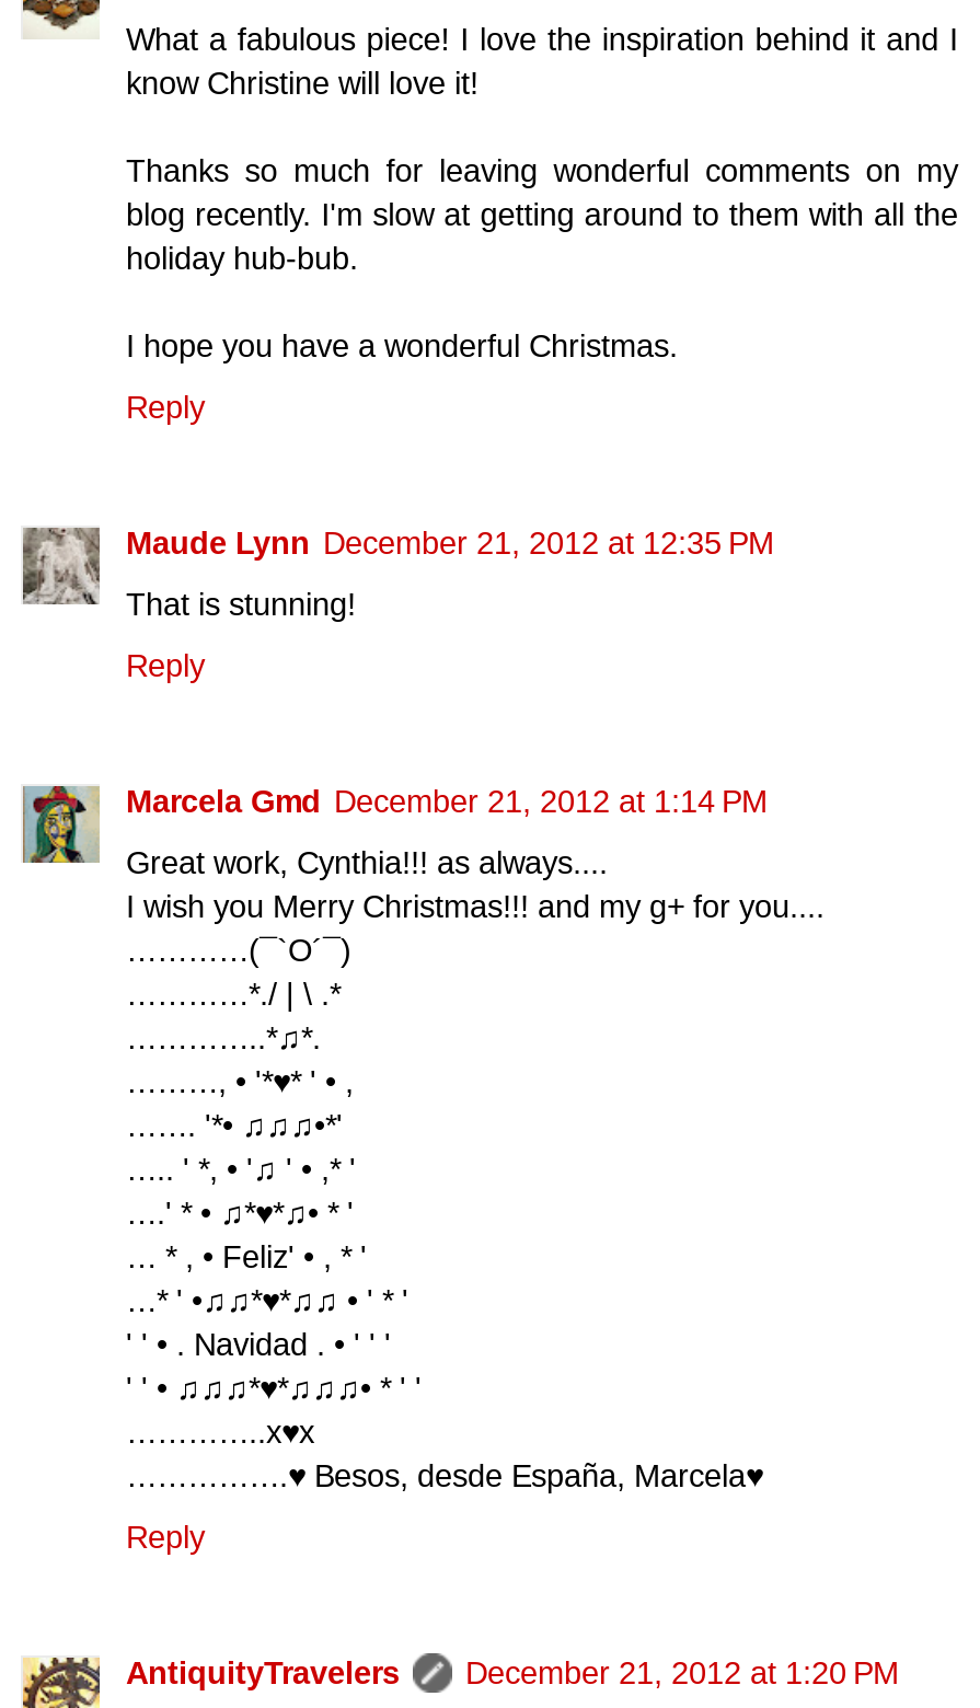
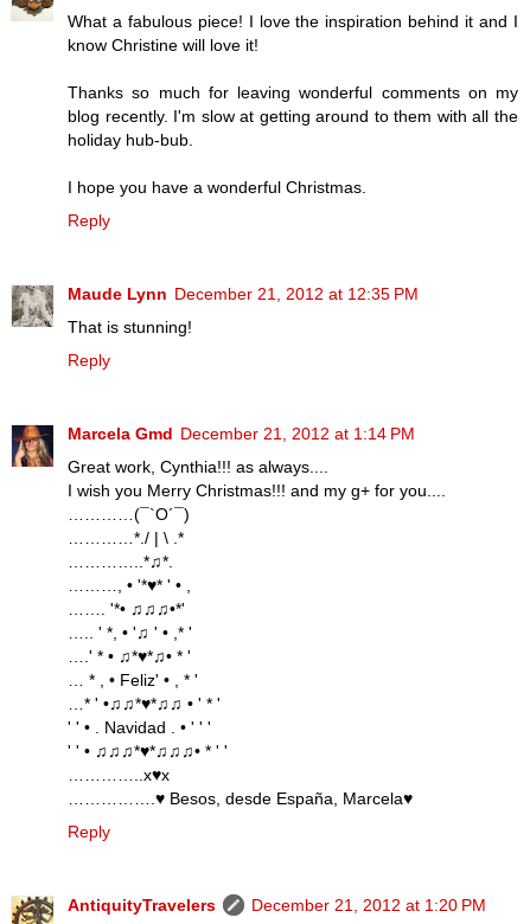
[21,784,102,865] [image] -> [11,424,55,468] [image]

